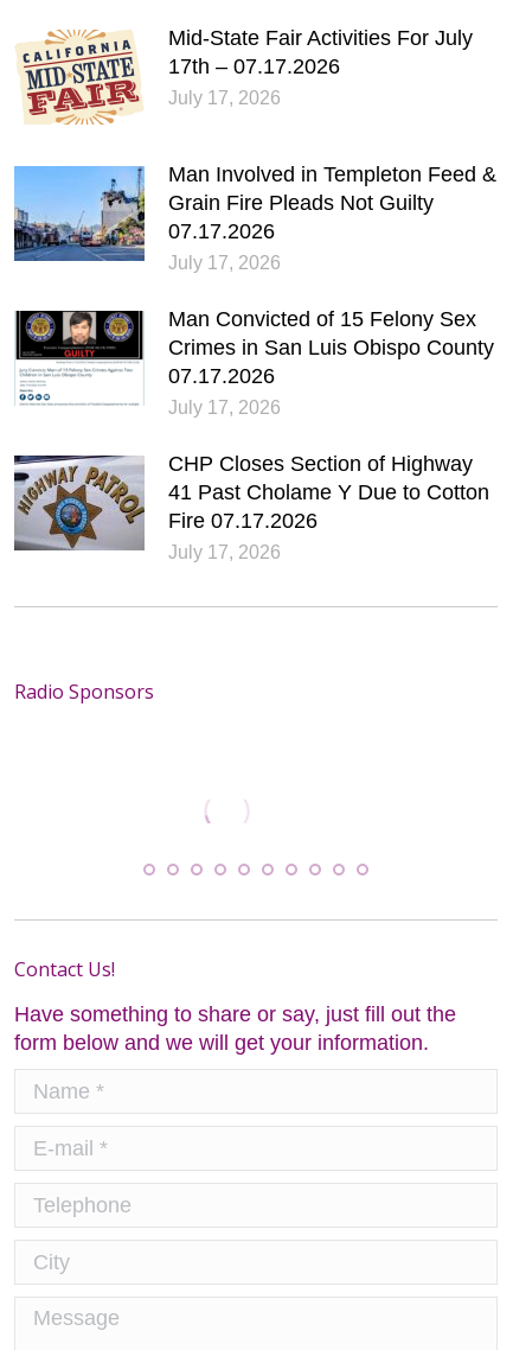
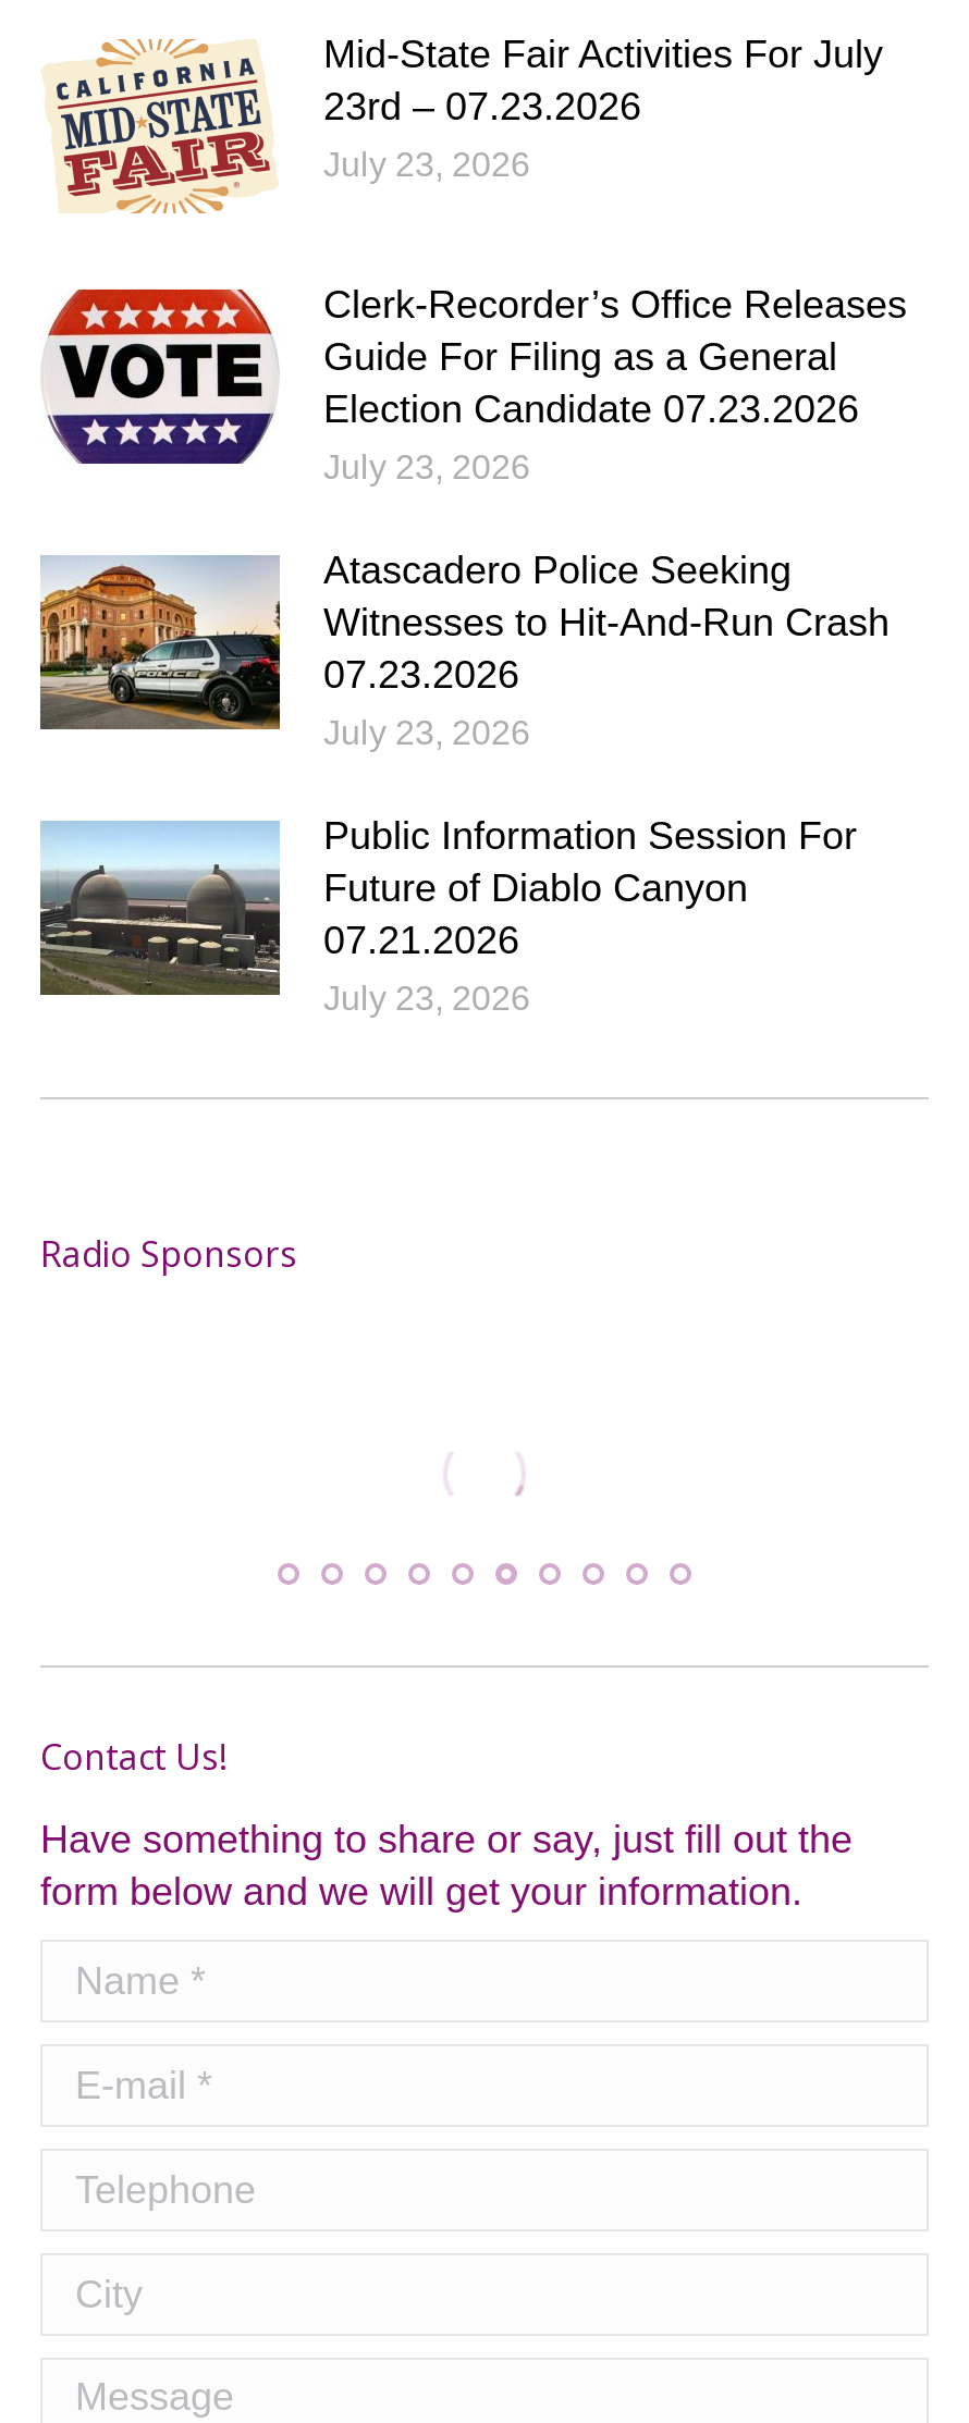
[168,55,340,108] 17th – 07.17.2026 | July 17, 2026 -> [323,85,641,183] 23rd – 07.23.2026 | July 23, 2026
[13,163,496,273] [image] | Man Involved in Templeton Feed & | Grain Fire Pleads Not Guilty | 07.17.2026 | July 17, 2026 -> [40,283,907,485] [image] | Clerk-Recorder’s Office Releases | Guide For Filing as a General | Election Candidate 07.23.2026 | July 23, 2026
[14,307,494,418] [image] | Man Convicted of 15 Felony Sex | Crimes in San Luis Obispo County | 07.17.2026 | July 17, 2026 -> [38,549,890,751] [image] | Atascadero Police Seeking | Witnesses to Hit-And-Run Crash | 07.23.2026 | July 23, 2026
[13,452,489,562] [image] | CHP Closes Section of Highway | 41 Past Cholame Y Due to Cotton | Fire 07.17.2026 | July 17, 2026 -> [40,814,857,1017] [image] | Public Information Session For | Future of Diablo Canyon | 07.21.2026 | July 23, 2026

